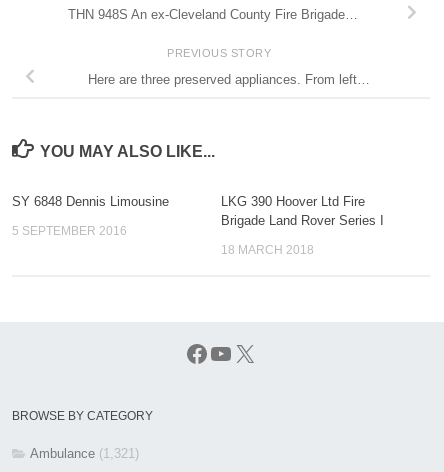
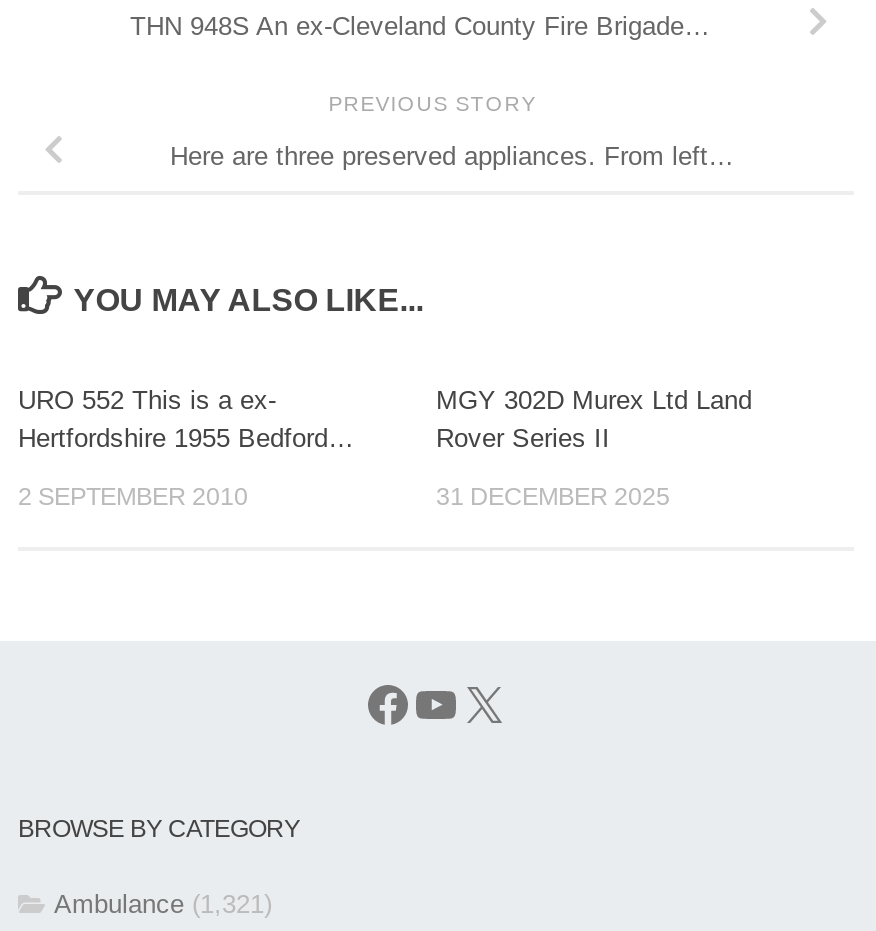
[12,194,169,209] SY 6848 Dennis Limousine -> [18,385,354,453] URO 552 This is a ex- | Hertfordshire 1955 Bedford…
[221,194,384,228] LKG 390 Hoover Ltd Fire | Brigade Land Rover Series I -> [436,385,752,453] MGY 302D Murex Ltd Land | Rover Series II
[12,224,127,238] 5 SEPTEMBER 2016 -> [18,483,248,511] 2 SEPTEMBER 2010
[221,243,314,257] 18 MARCH 2018 -> [436,483,670,511] 31 DECEMBER 2025

